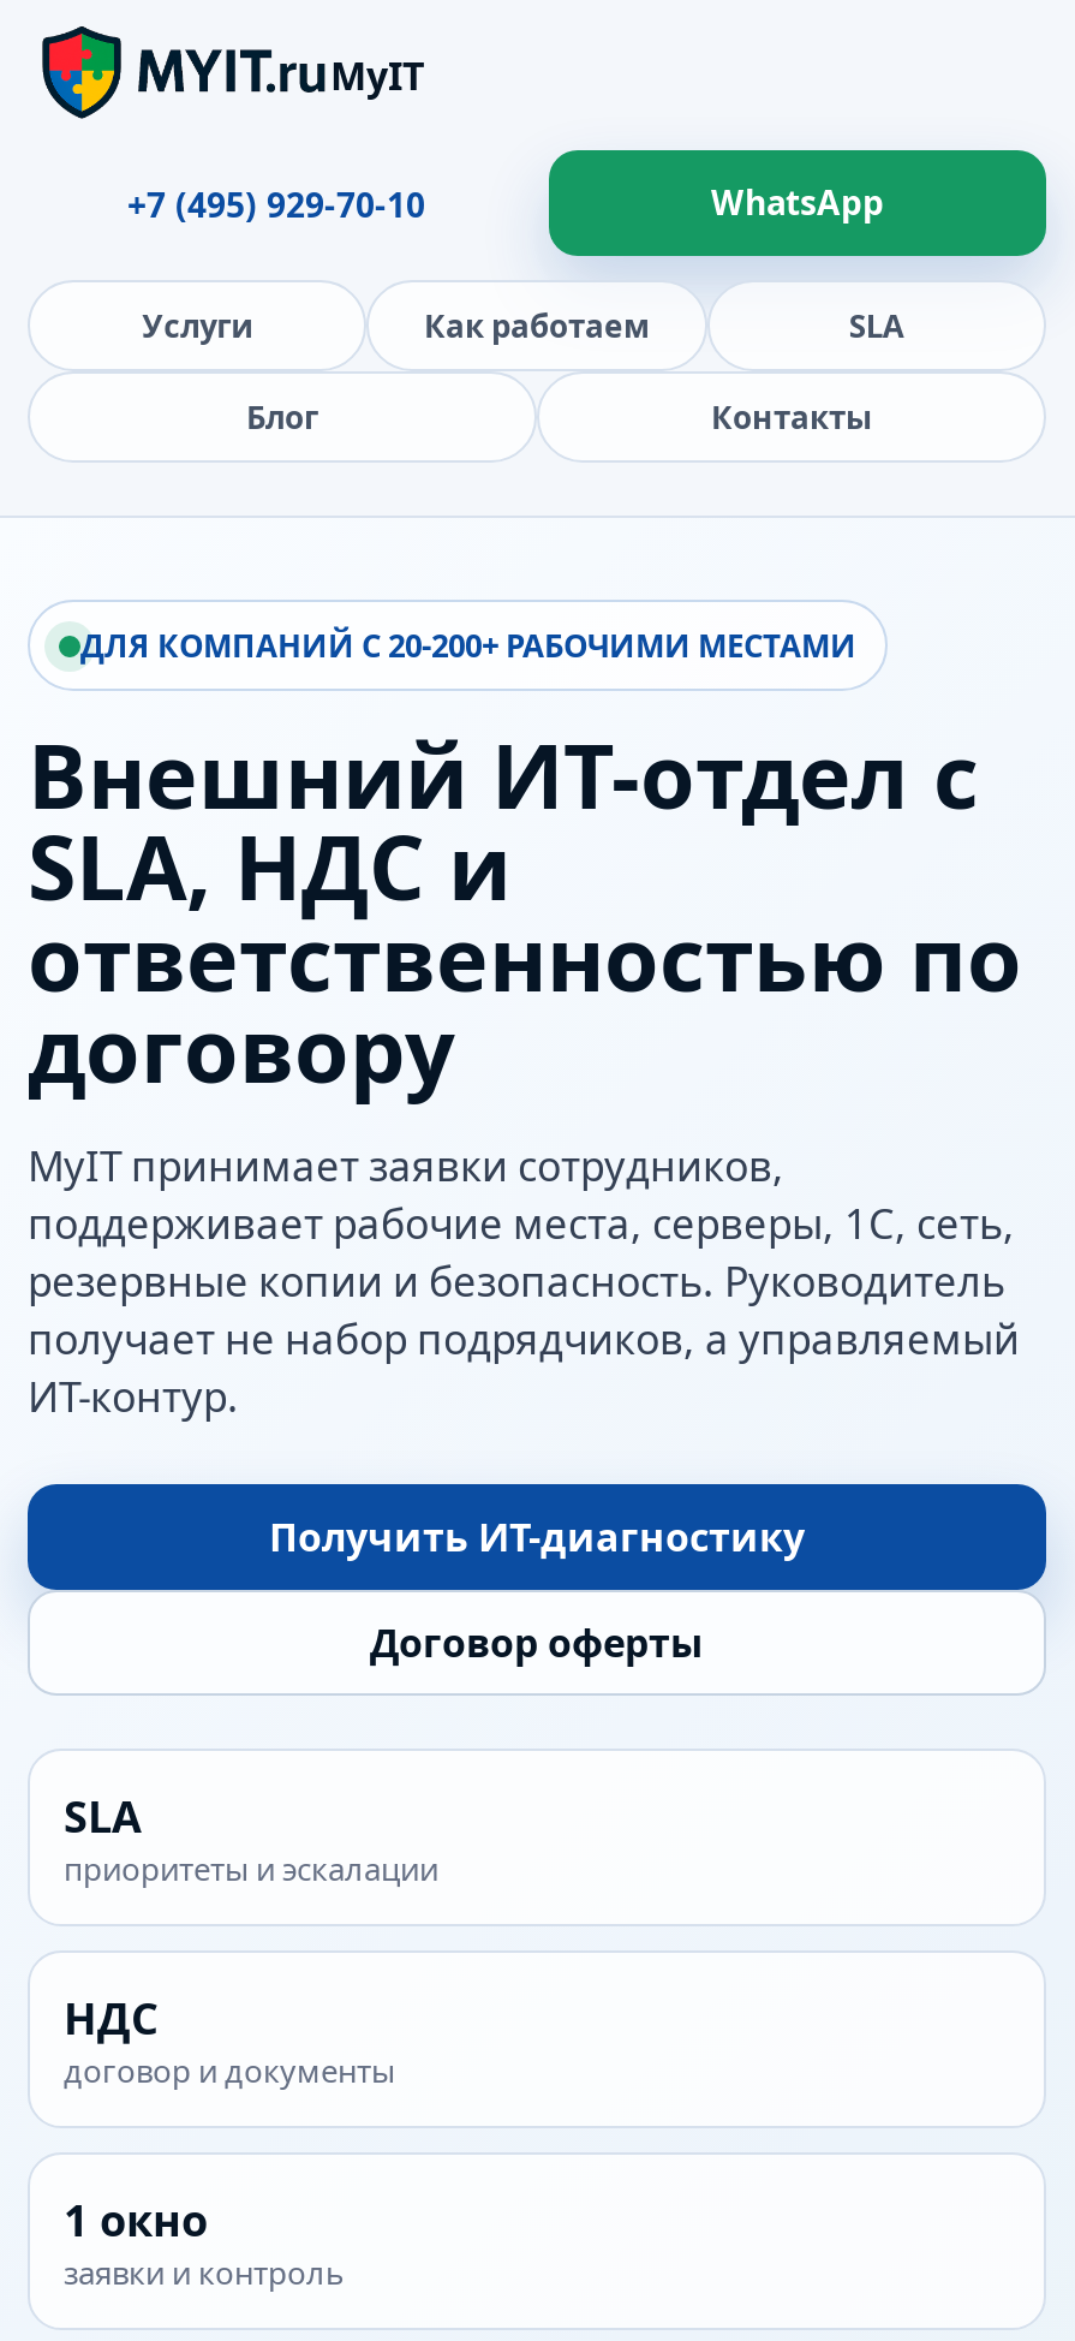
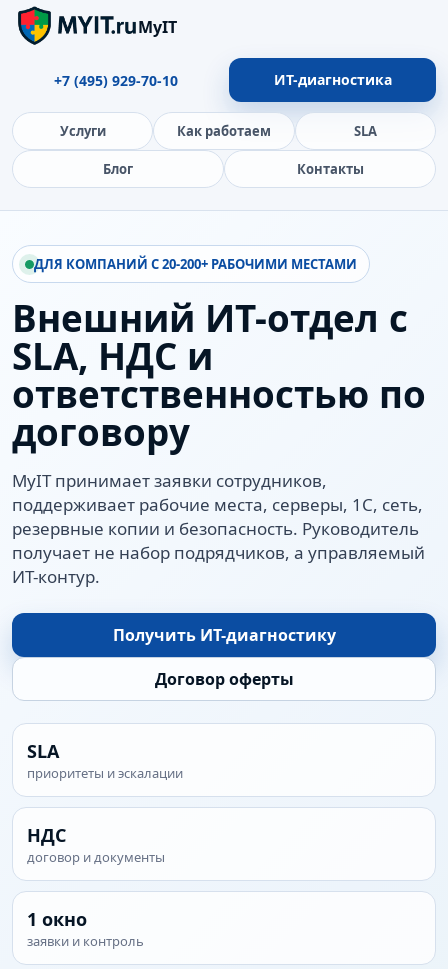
[711,179,884,225] WhatsApp -> [273,70,391,89] ИТ-диагностика

